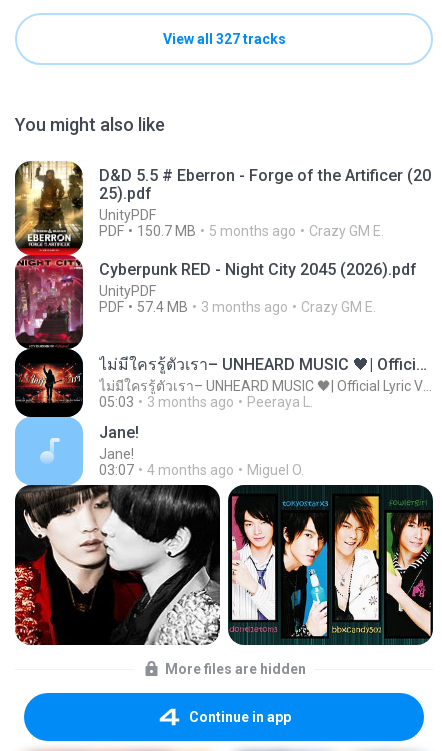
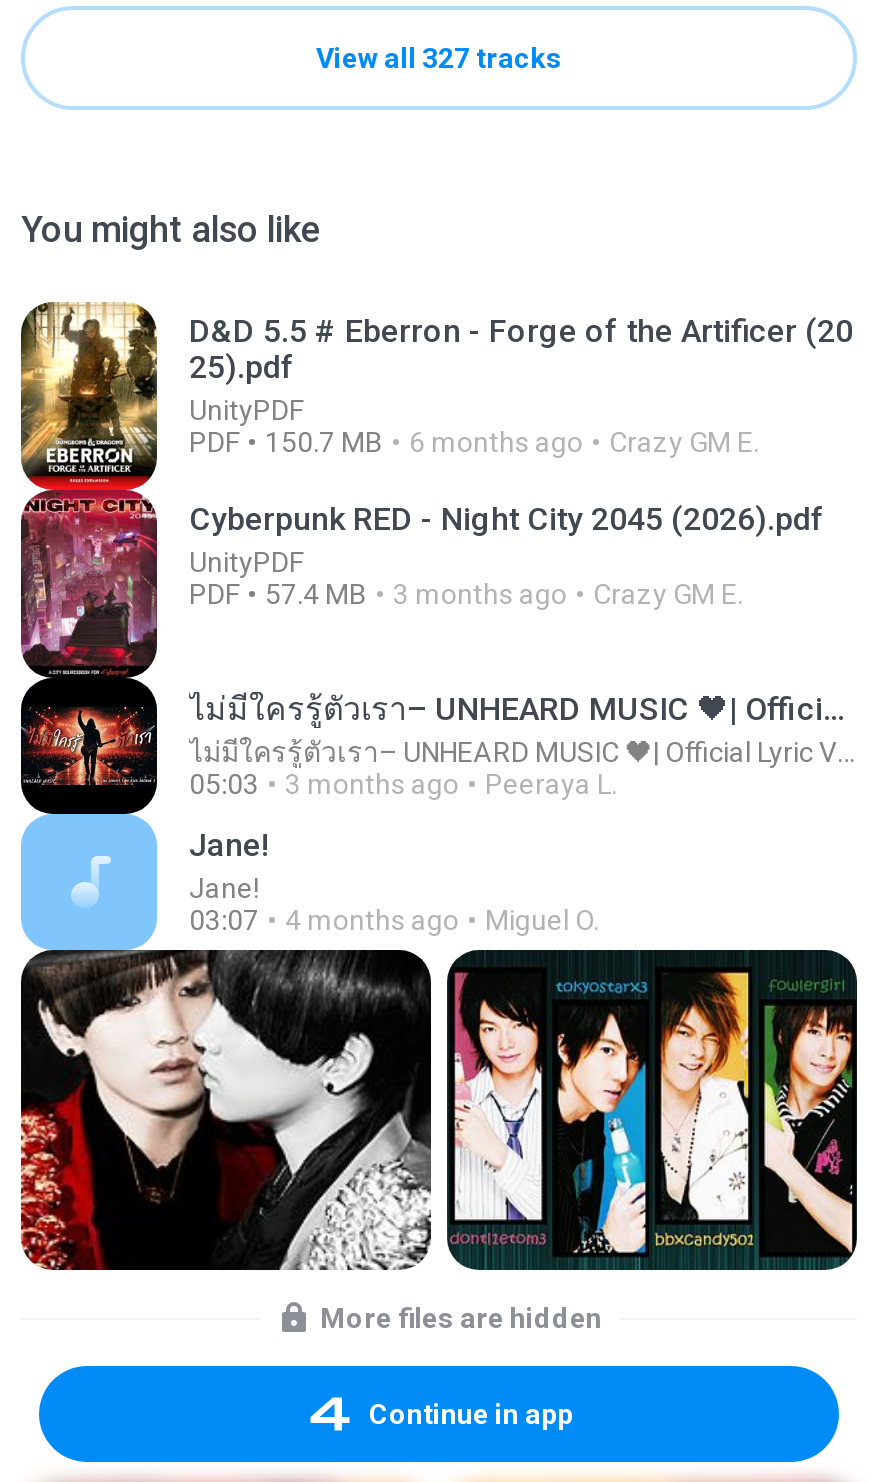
[99,223,384,239] PDF 150.7 MB 5 months ago Crazy GM E. -> [189,426,759,458] PDF 150.7 MB 6 months ago Crazy GM E.

